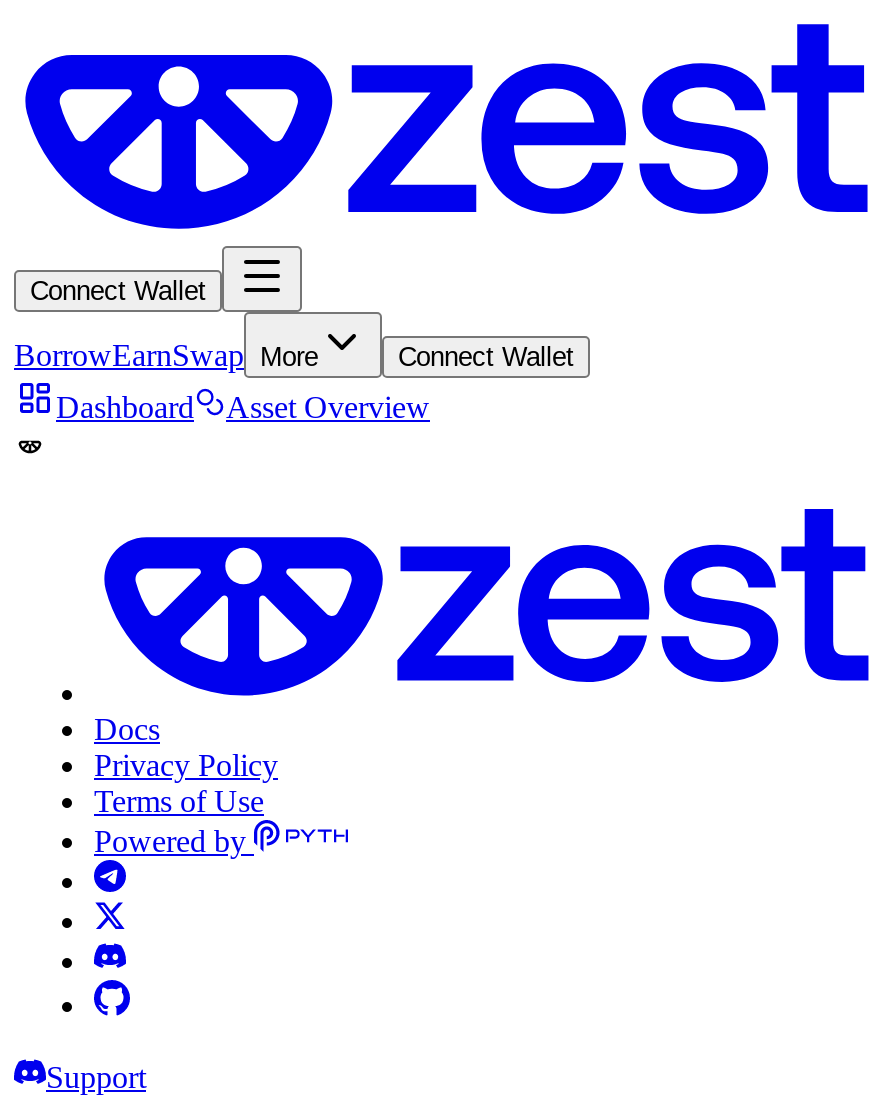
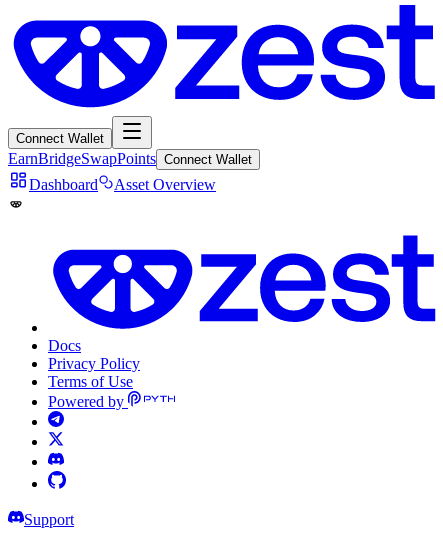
[14,339,574,373] BorrowEarnSwap More | Connect Wallet -> [8,150,252,167] EarnBridgeSwapPoints Connect Wallet

